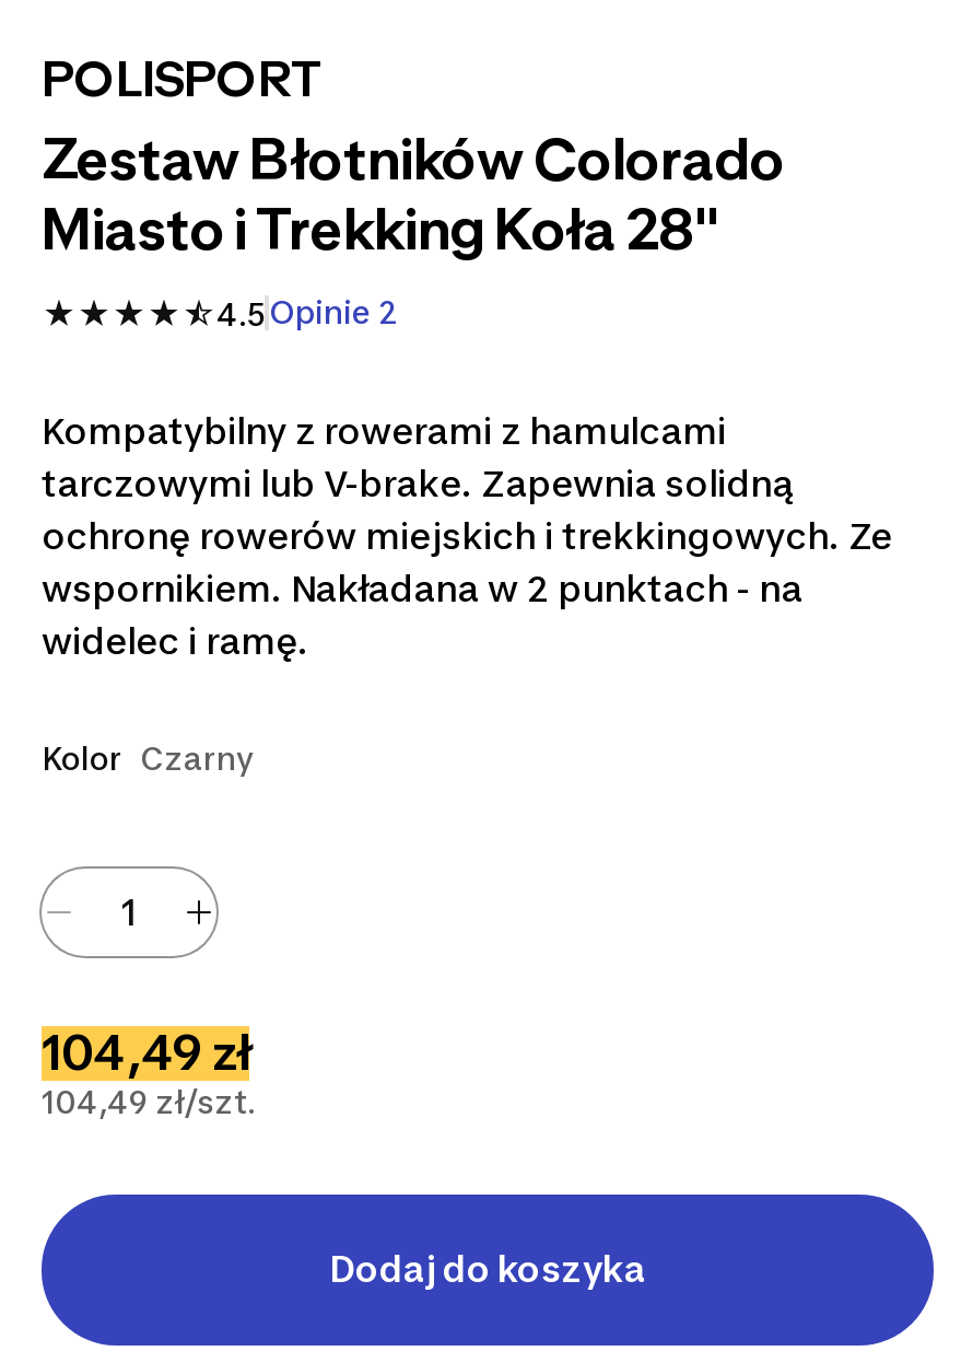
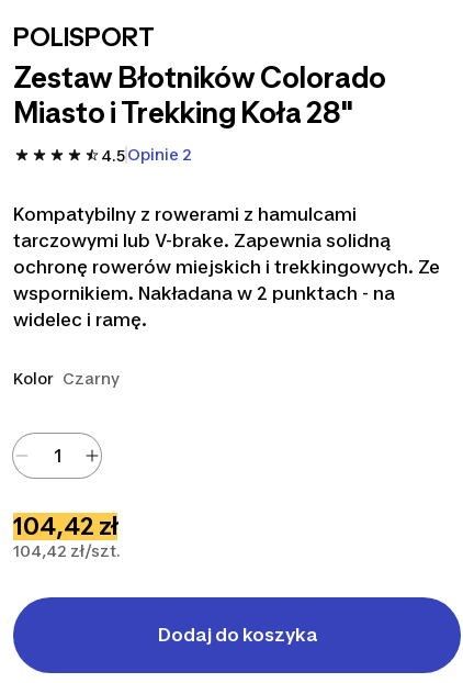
[42,1024,249,1081] 104,49 zł -> [13,512,117,540] 104,42 zł
[42,1083,256,1120] 104,49 zł/szt. -> [13,541,121,560] 104,42 zł/szt.

